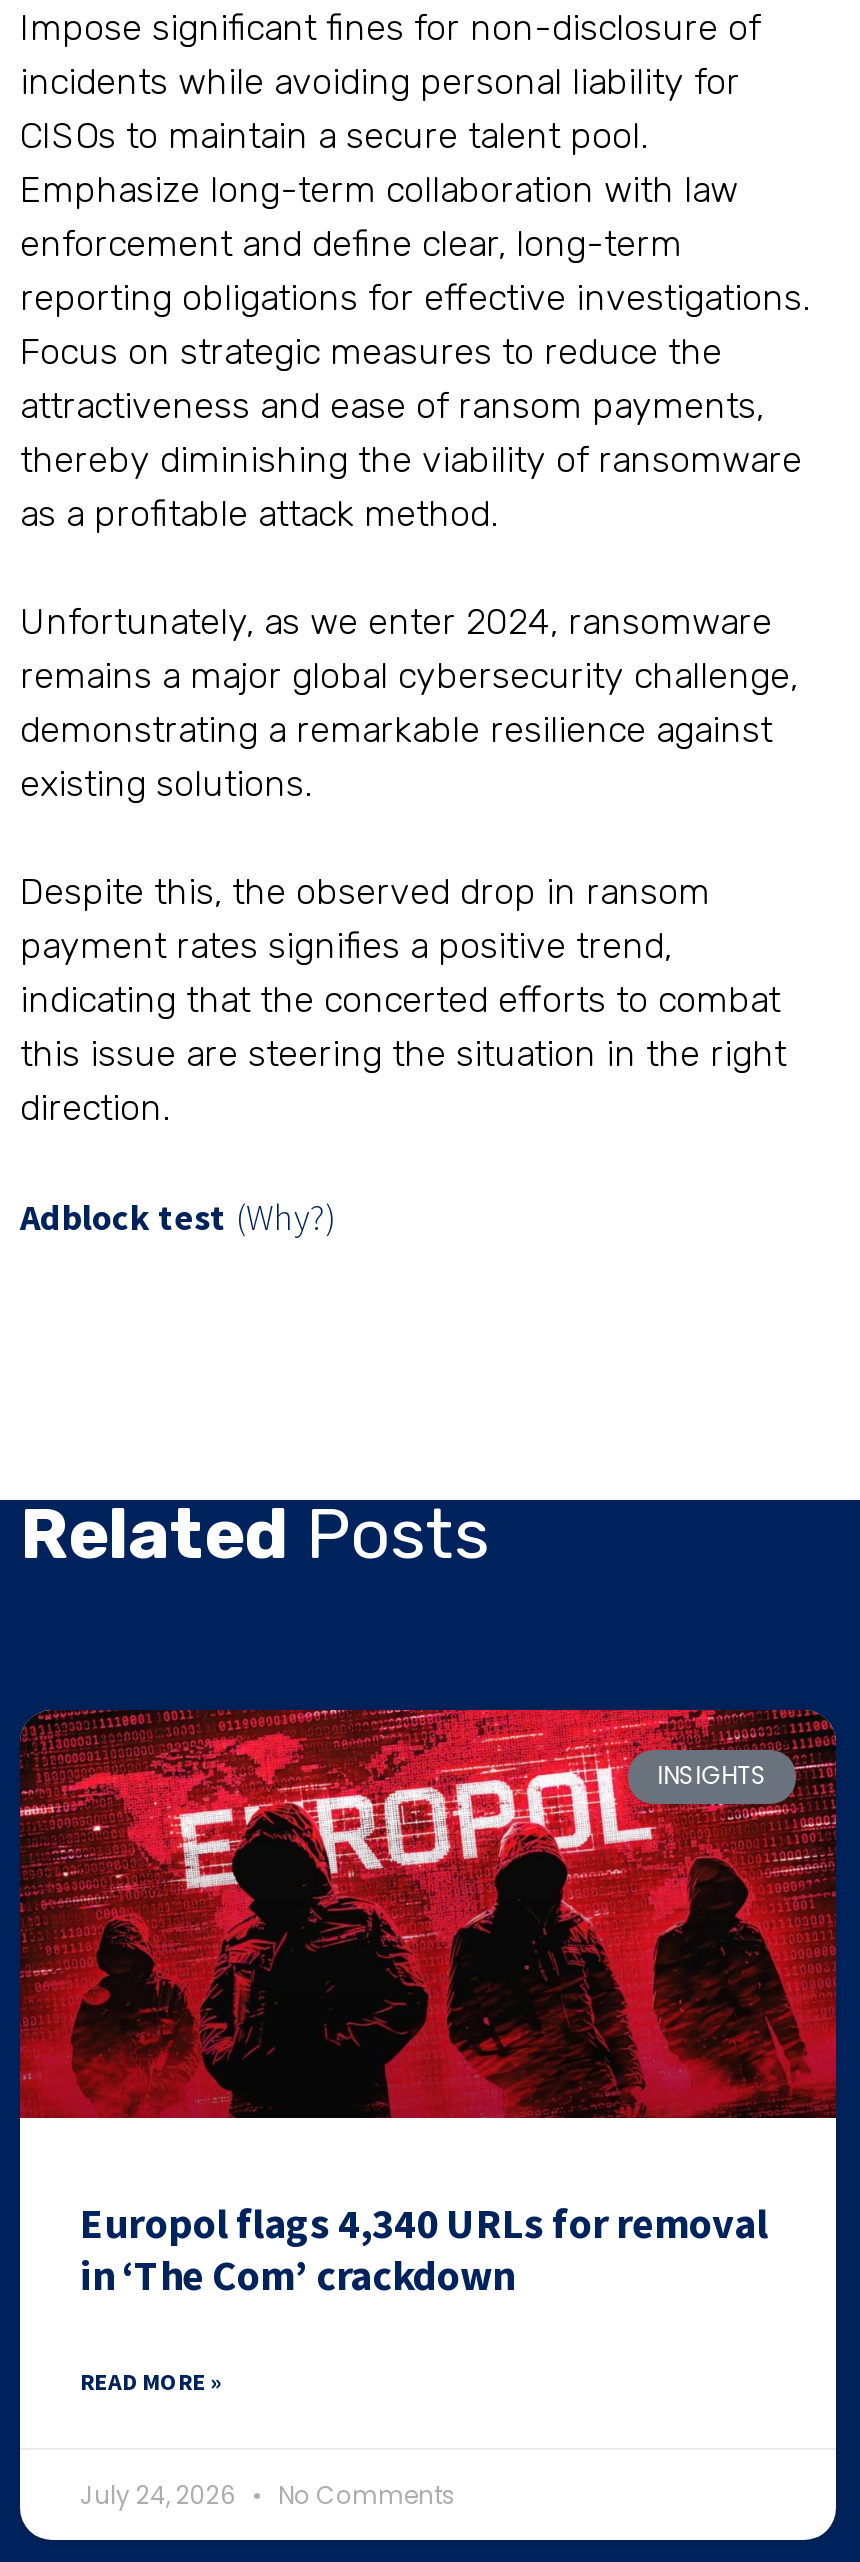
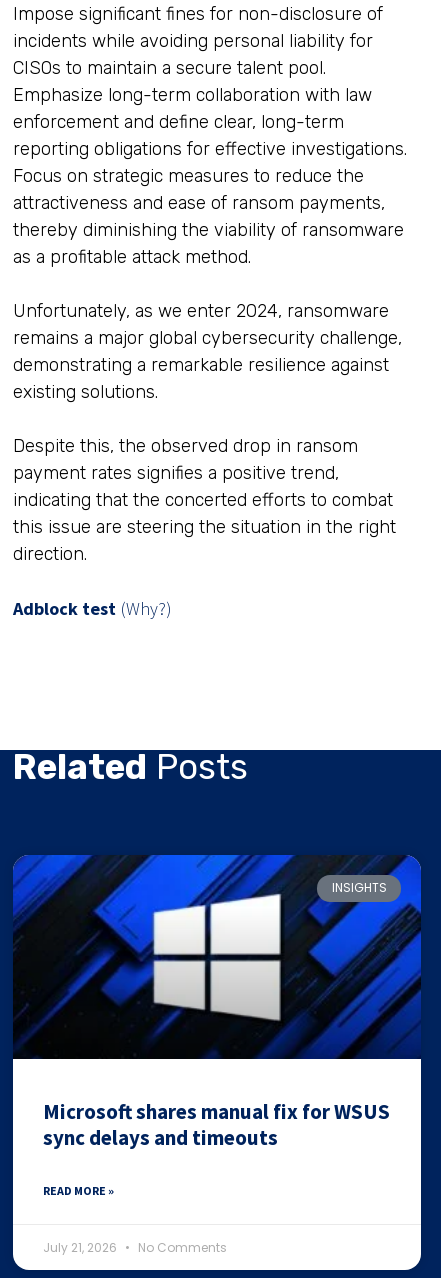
[18,1708,838,2302] [image] | Europol flags 4,340 URLs for removal | in ‘The Com’ crackdown -> [12,854,422,1151] [image] | Microsoft shares manual fix for WSUS | sync delays and timeouts
[80,2478,456,2512] July 24, 2026 No Comments -> [43,1239,227,1256] July 21, 2026 No Comments

